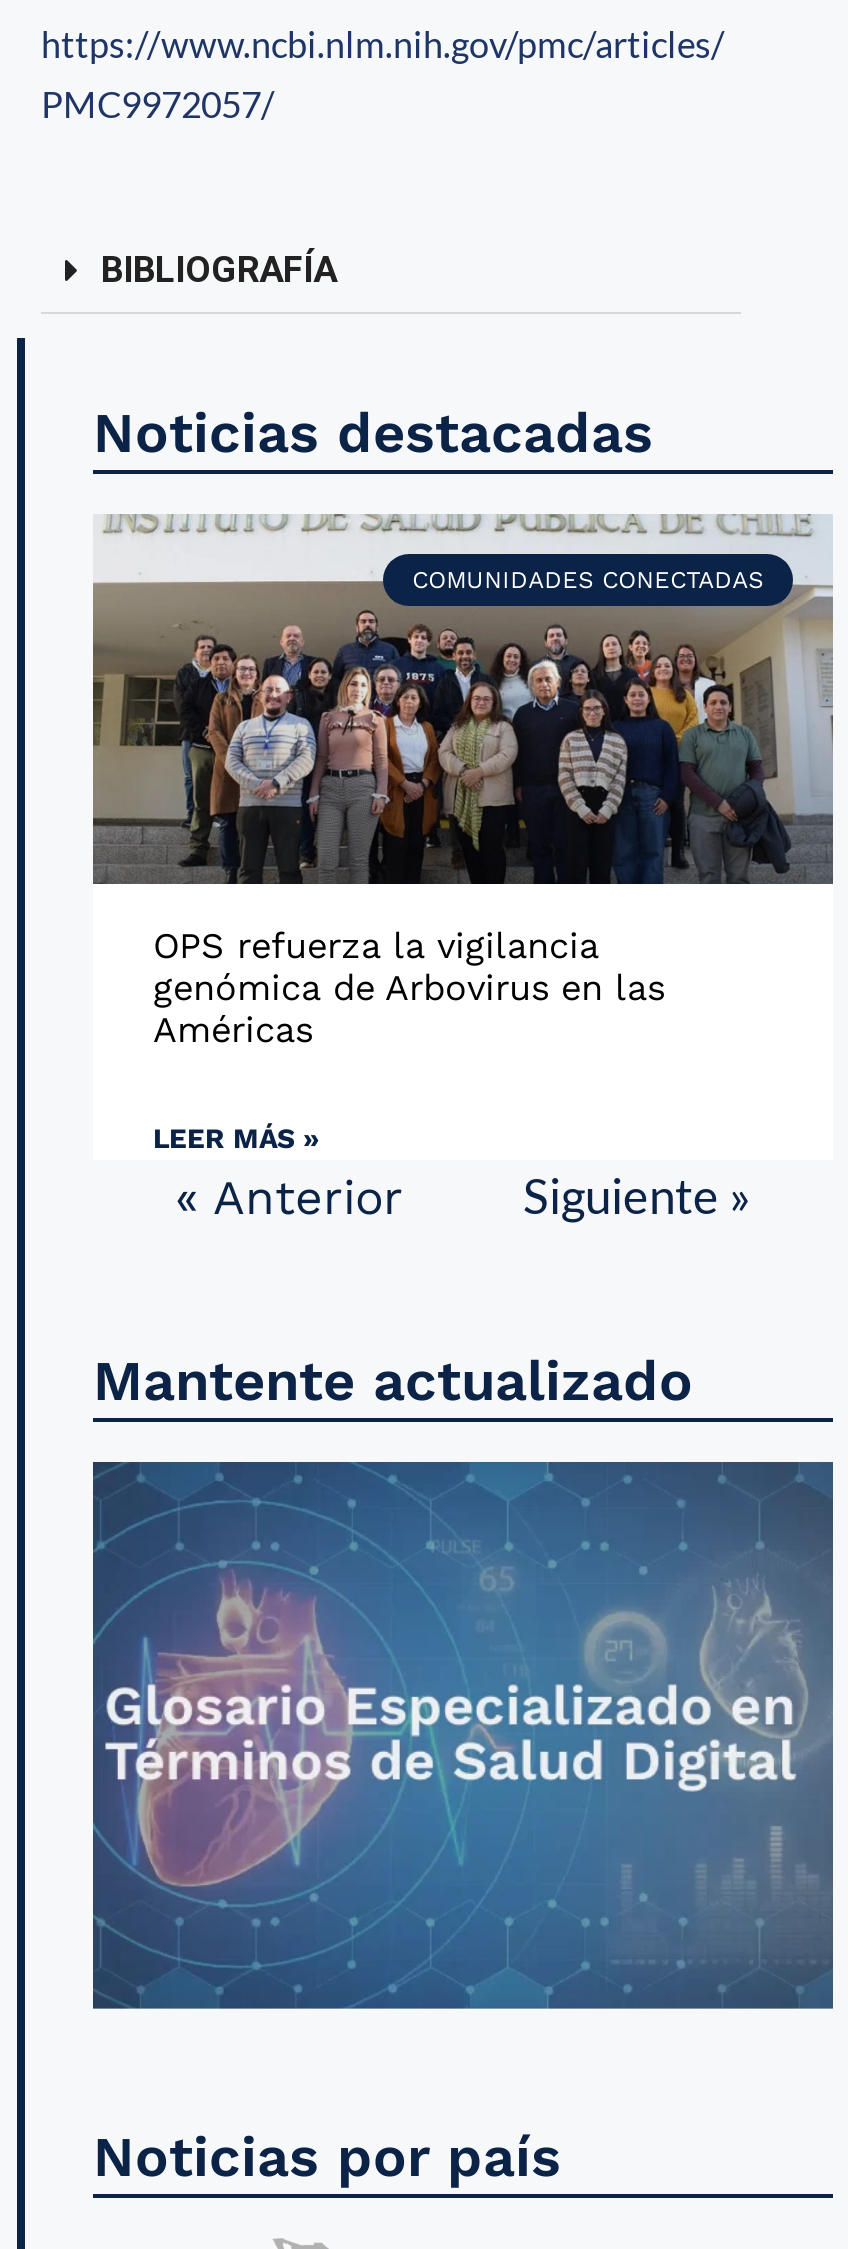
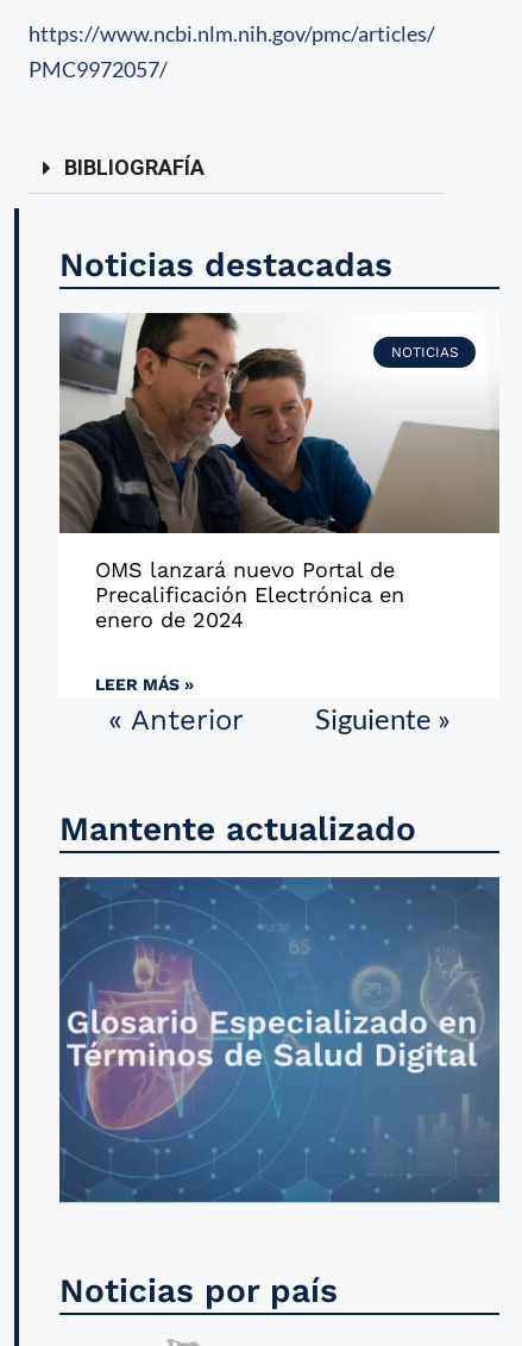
[93,513,835,887] [image] | COMUNIDADES CONECTADAS -> [58,312,499,534] [image] | NOTICIAS
[153,923,665,1049] OPS refuerza la vigilancia | genómica de Arbovirus en las | Américas -> [95,557,404,632] OMS lanzará nuevo Portal de | Precalificación Electrónica en | enero de 2024

